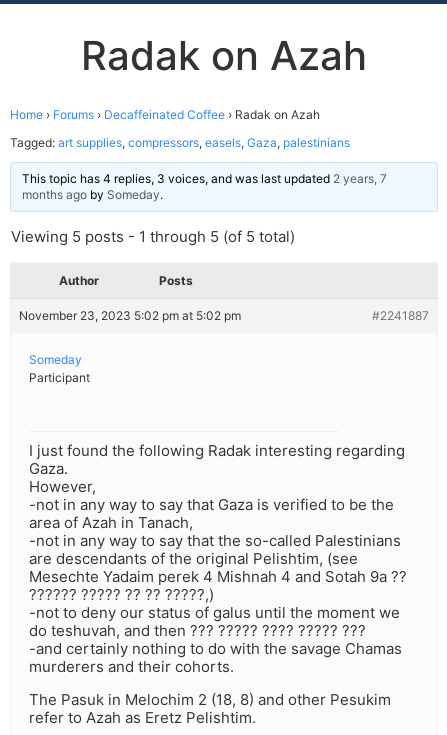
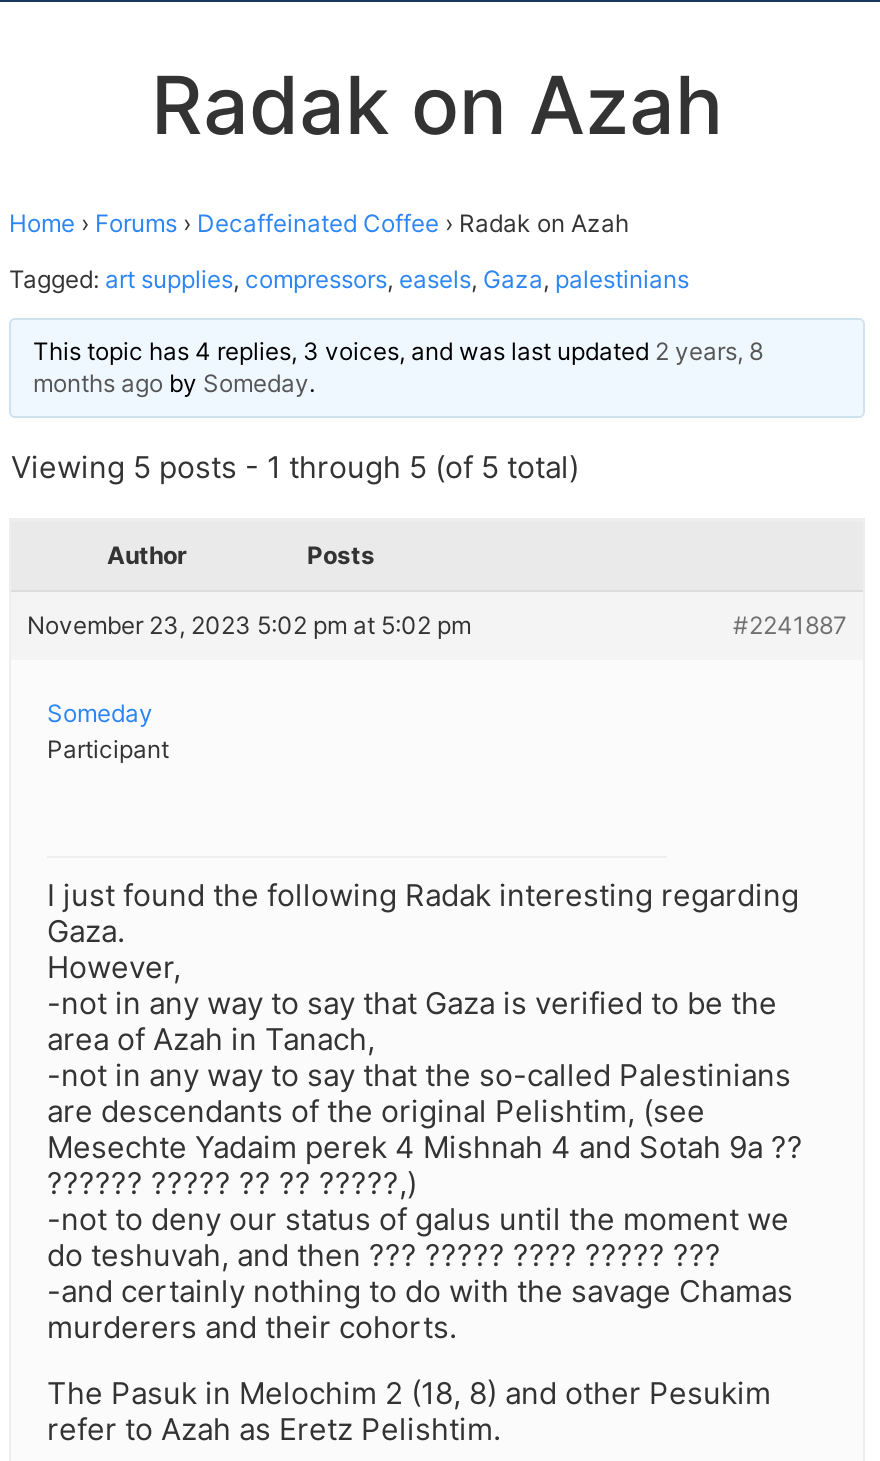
[22,171,387,186] This topic has 4 replies, 3 voices, and was last updated 2 years, 7 -> [33,336,763,366] This topic has 4 replies, 3 voices, and was last updated 2 years, 8

